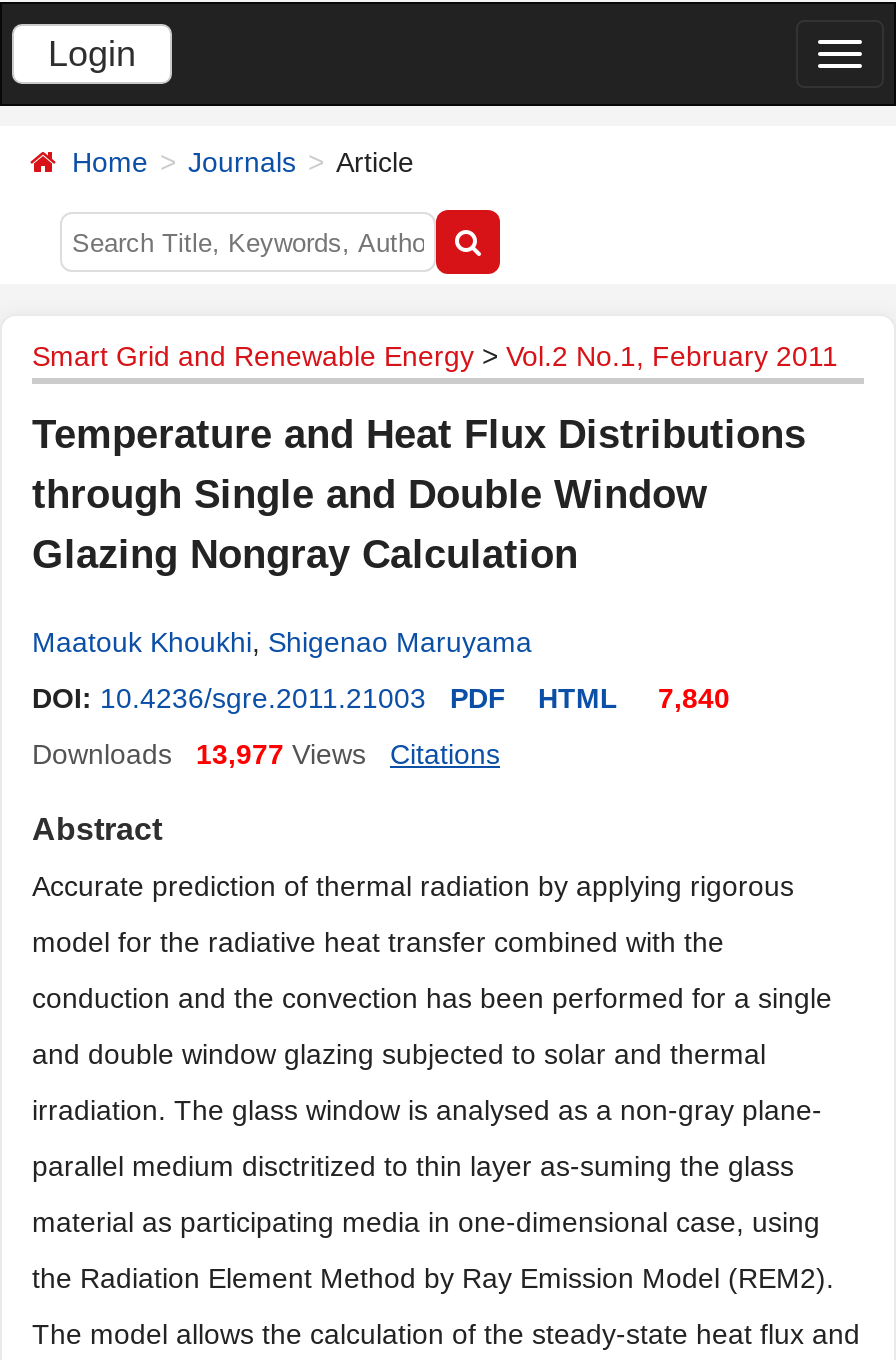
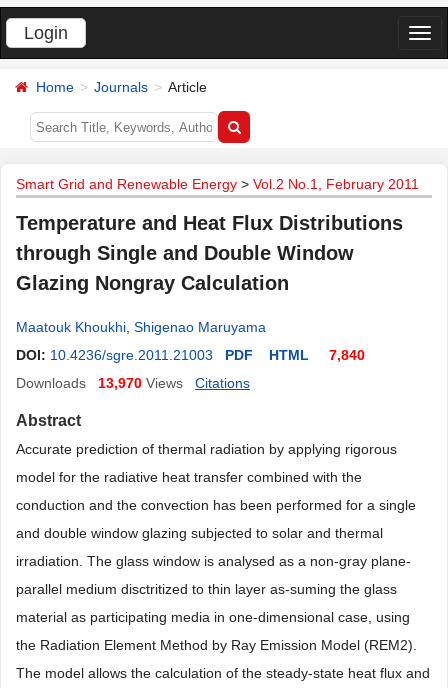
[32,738,366,770] Downloads 13,977 Views -> [16,375,183,391] Downloads 13,970 Views

